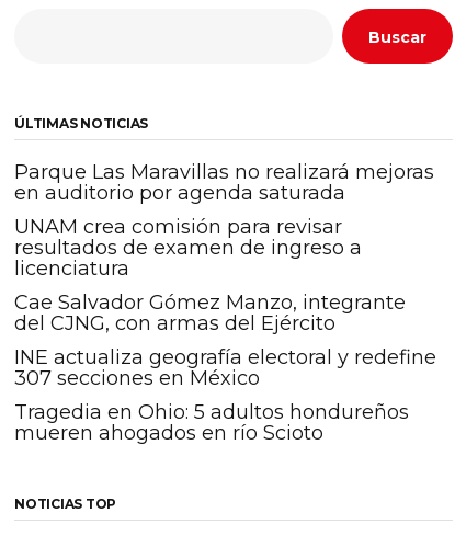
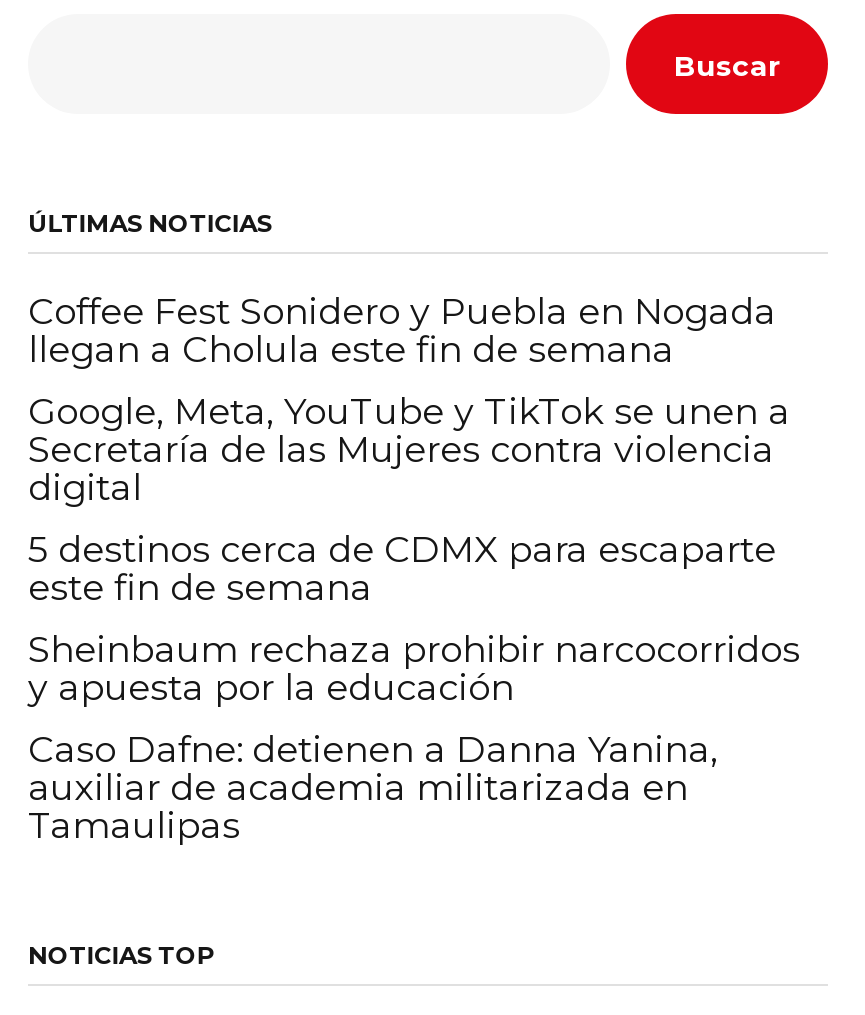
[14,160,436,445] Parque Las Maravillas no realizará mejoras | en auditorio por agenda saturada | UNAM crea comisión para revisar | resultados de examen de ingreso a | licenciatura | Cae Salvador Gómez Manzo, integrante | del CJNG, con armas del Ejército | INE actualiza geografía electoral y redefine | 307 secciones en México | Tragedia en Ohio: 5 adultos hondureños | mueren ahogados en río Scioto -> [28,290,800,848] Coffee Fest Sonidero y Puebla en Nogada | llegan a Cholula este fin de semana | Google, Meta, YouTube y TikTok se unen a | Secretaría de las Mujeres contra violencia | digital | 5 destinos cerca de CDMX para escaparte | este fin de semana | Sheinbaum rechaza prohibir narcocorridos | y apuesta por la educación | Caso Dafne: detienen a Danna Yanina, | auxiliar de academia militarizada en | Tamaulipas

